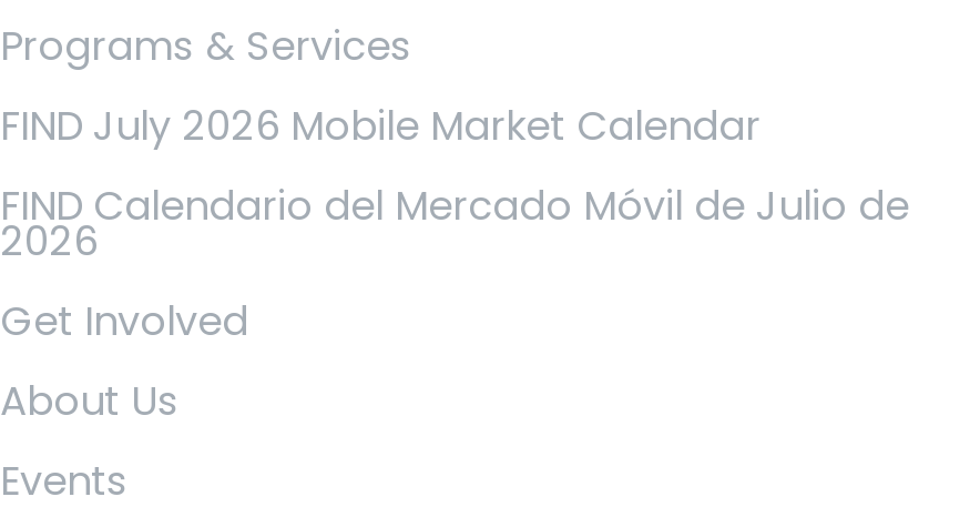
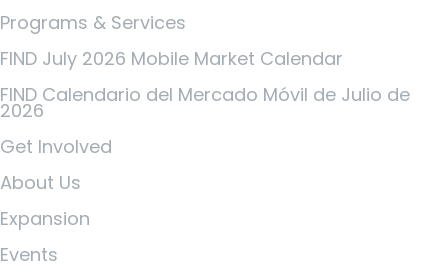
none -> [0,206,90,231] Expansion

